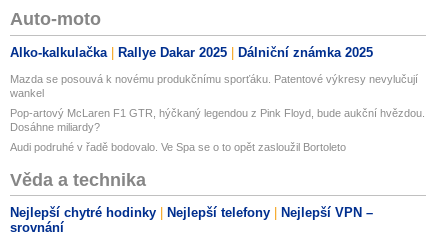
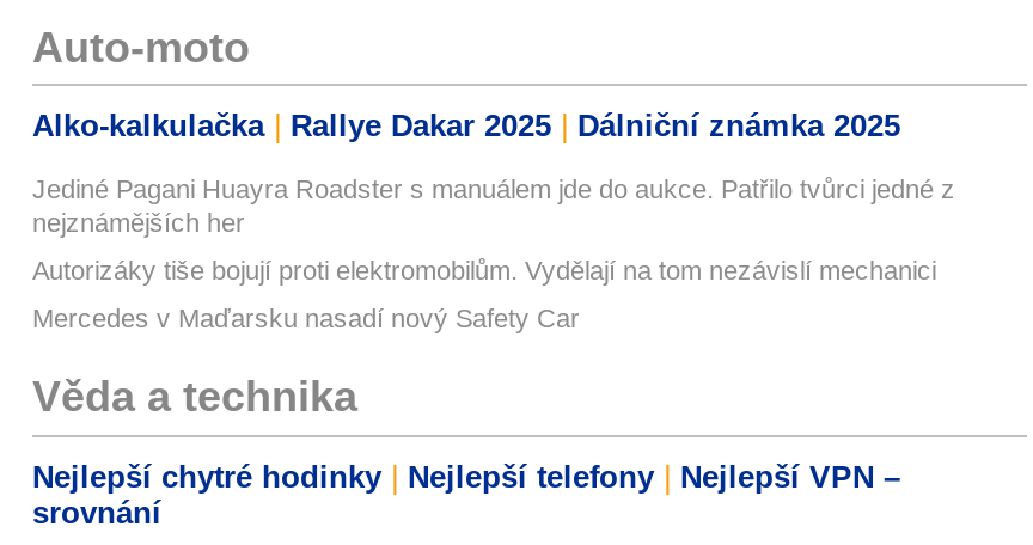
[10,73,418,99] Mazda se posouvá k novému produkčnímu sporťáku. Patentové výkresy nevylučují | wankel -> [32,175,955,237] Jediné Pagani Huayra Roadster s manuálem jde do aukce. Patřilo tvůrci jedné z | nejznámějších her
[10,107,425,133] Pop-artový McLaren F1 GTR, hýčkaný legendou z Pink Floyd, bude aukční hvězdou. | Dosáhne miliardy? -> [32,256,936,285] Autorizáky tiše bojují proti elektromobilům. Vydělají na tom nezávislí mechanici
[10,141,346,153] Audi podruhé v řadě bodovalo. Ve Spa se o to opět zasloužil Bortoleto -> [32,304,580,333] Mercedes v Maďarsku nasadí nový Safety Car

